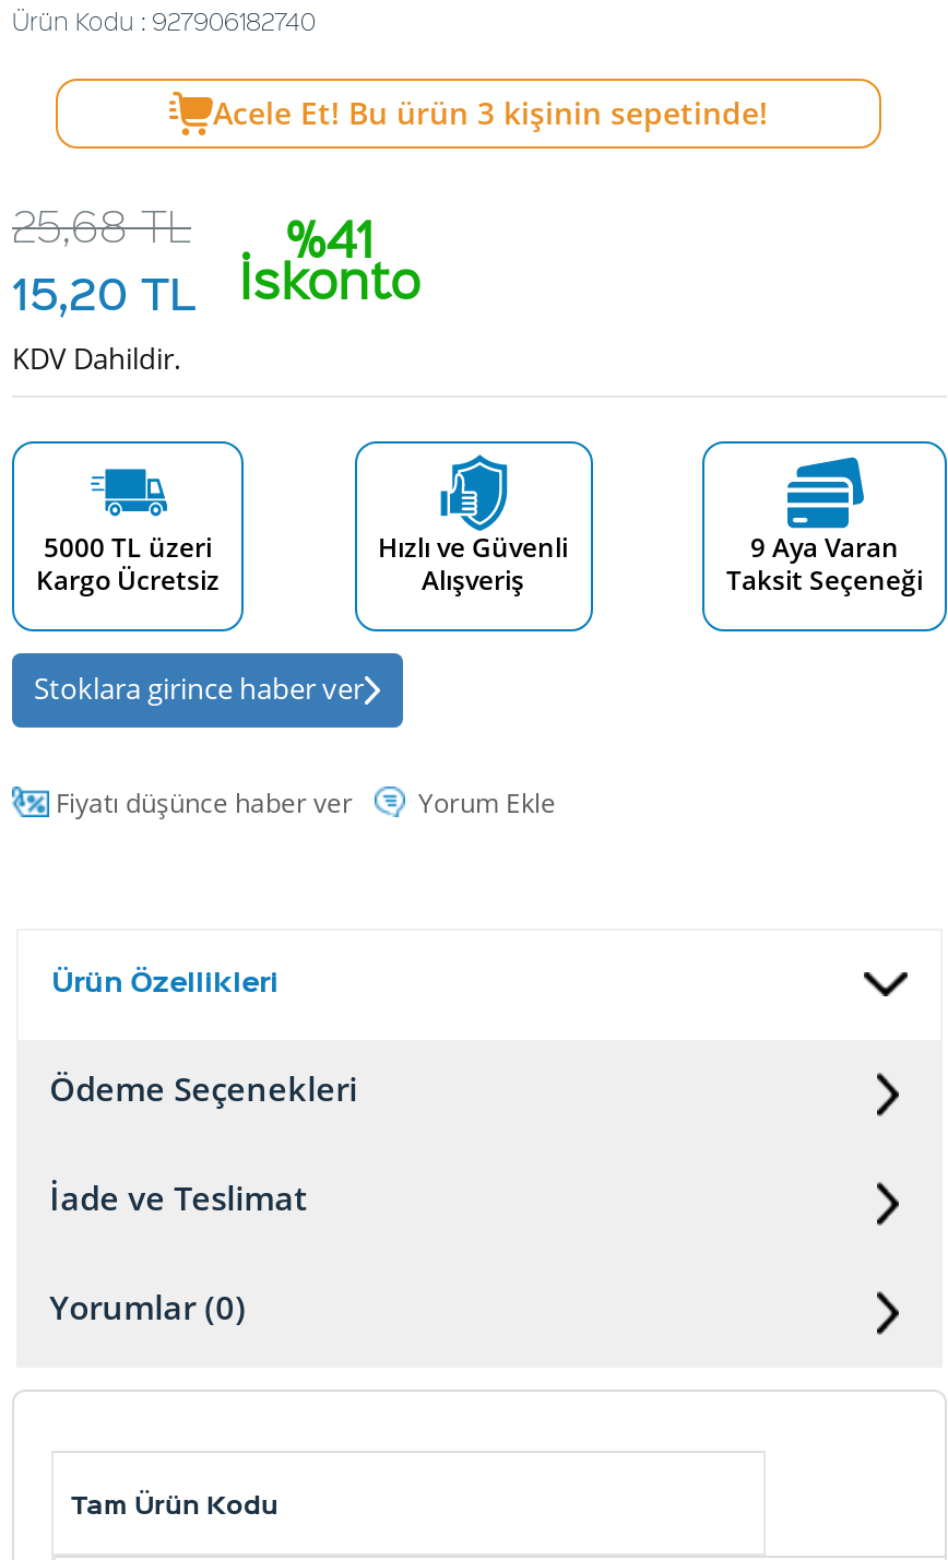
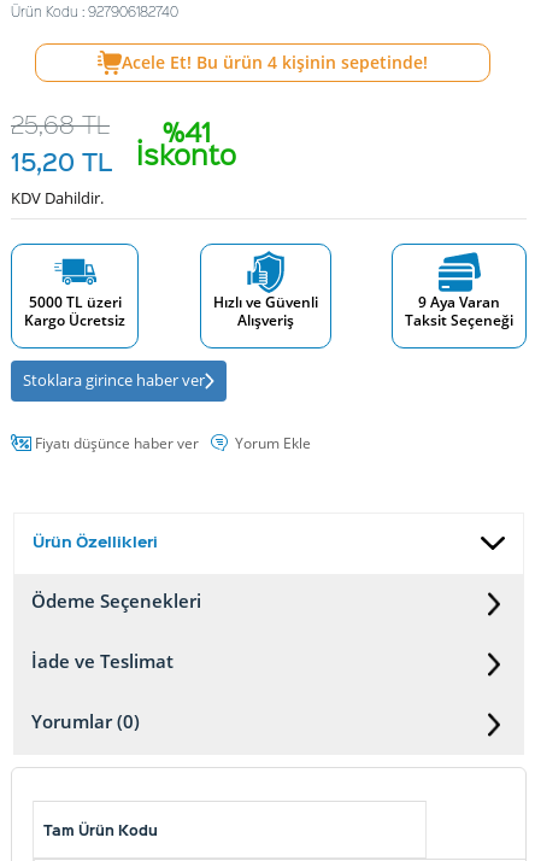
[213,91,768,133] Acele Et! Bu ürün 3 kişinin sepetinde! -> [122,50,428,73] Acele Et! Bu ürün 4 kişinin sepetinde!

